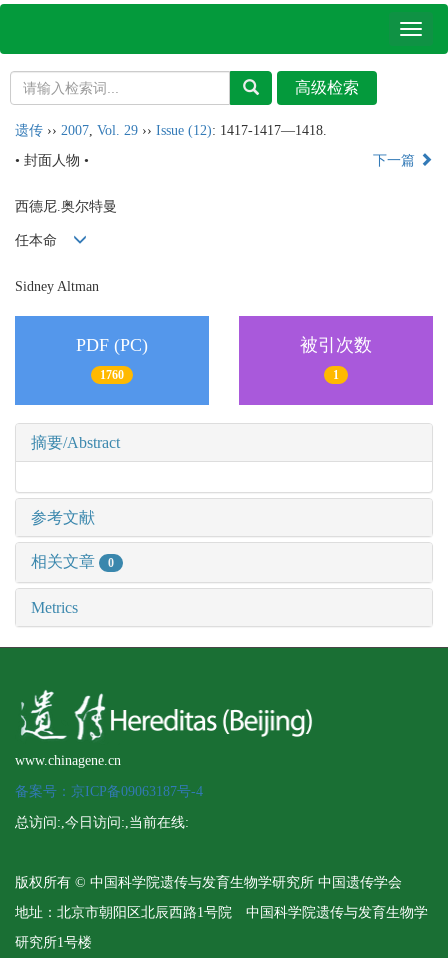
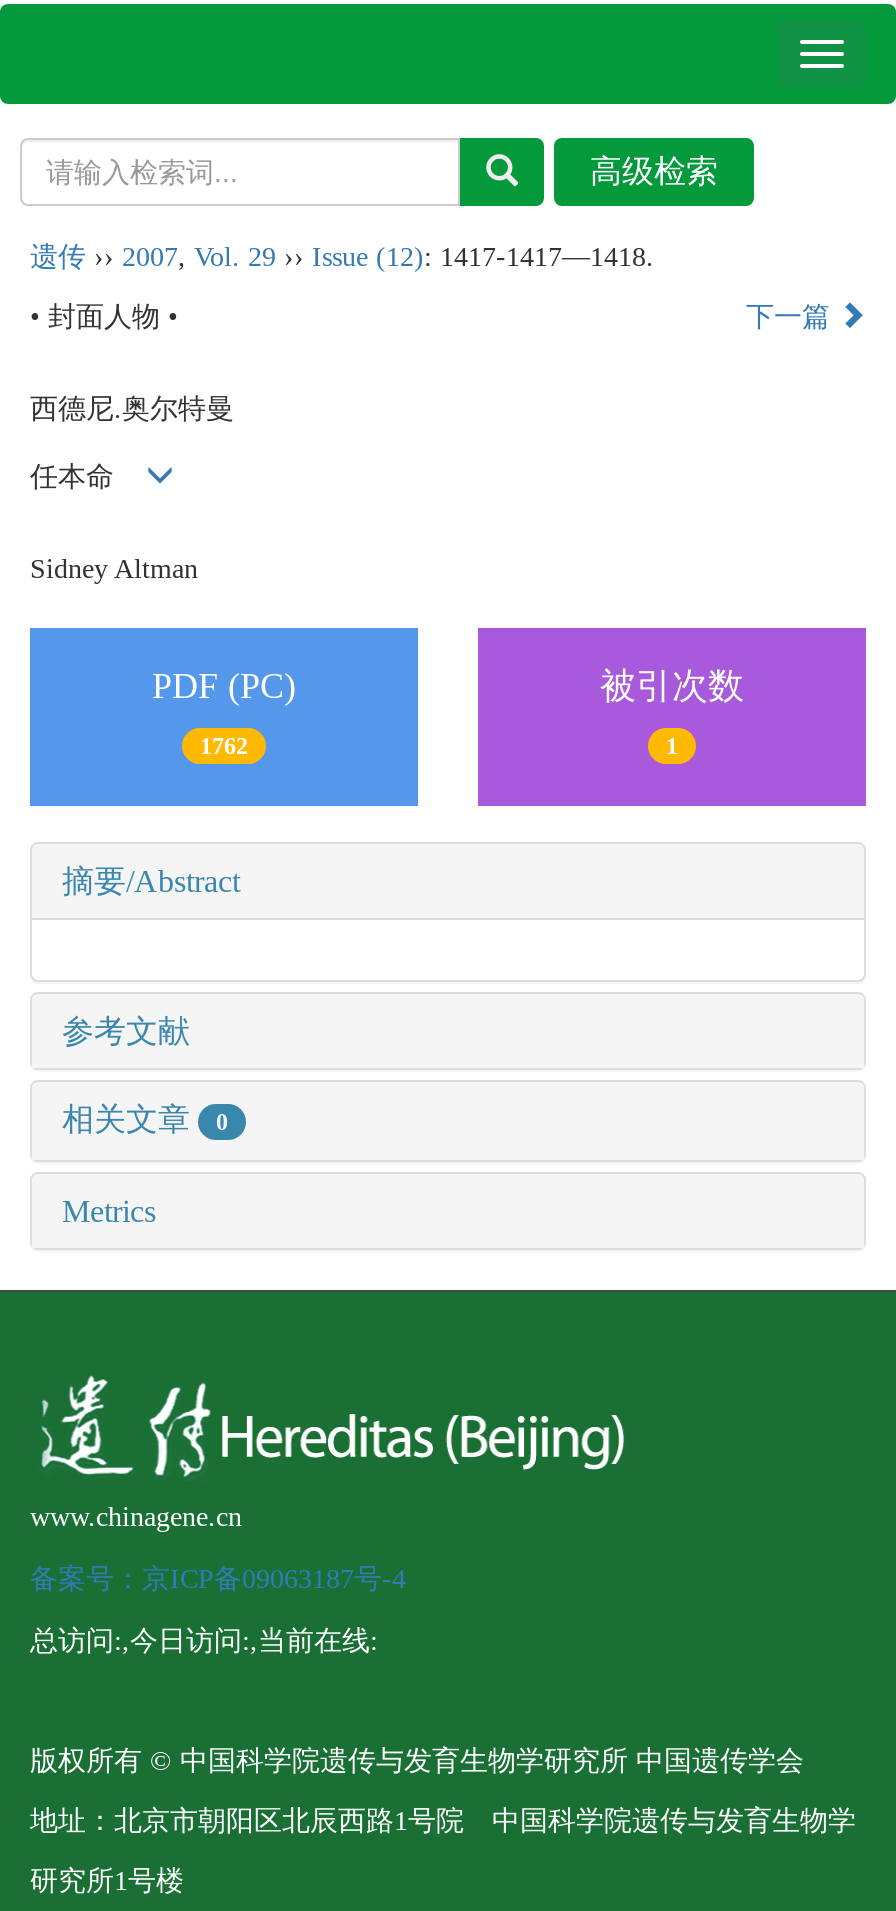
[100,368,124,382] 1760 -> [200,733,248,761] 1762

